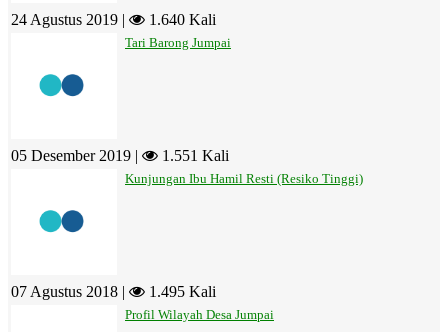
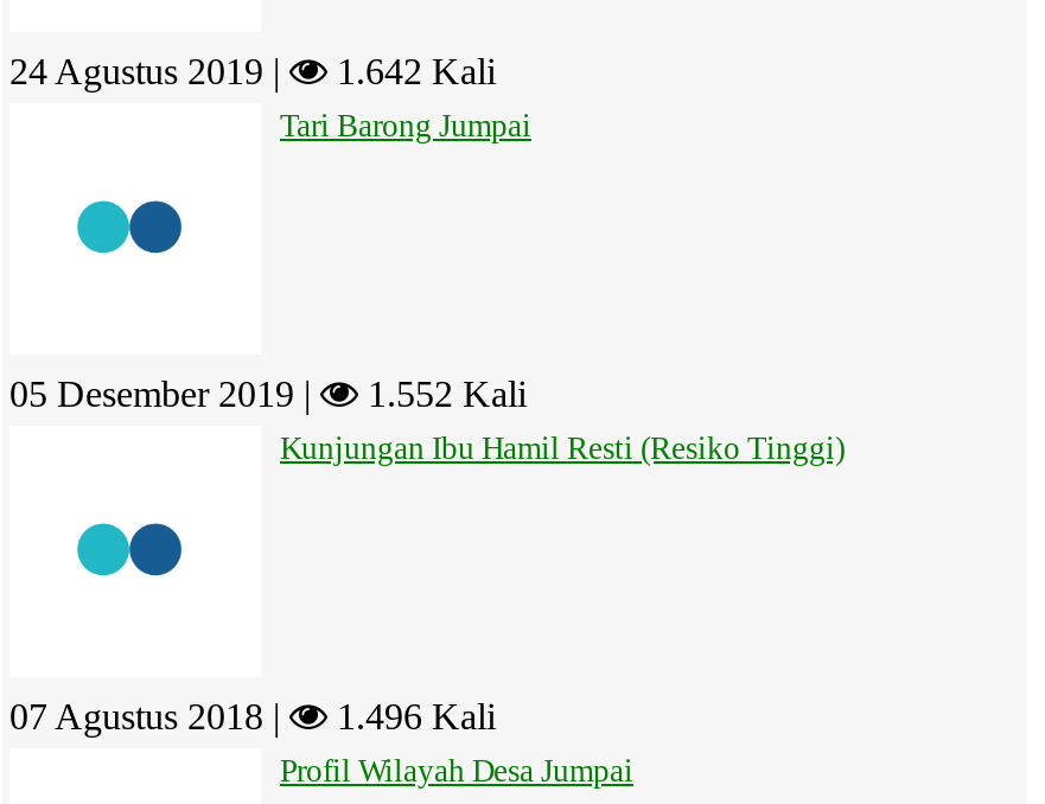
[145,11,216,28] 1.640 Kali -> [327,52,496,92] 1.642 Kali
[158,147,229,164] 1.551 Kali -> [358,374,527,415] 1.552 Kali
[145,283,216,300] 1.495 Kali -> [327,697,496,737] 1.496 Kali

